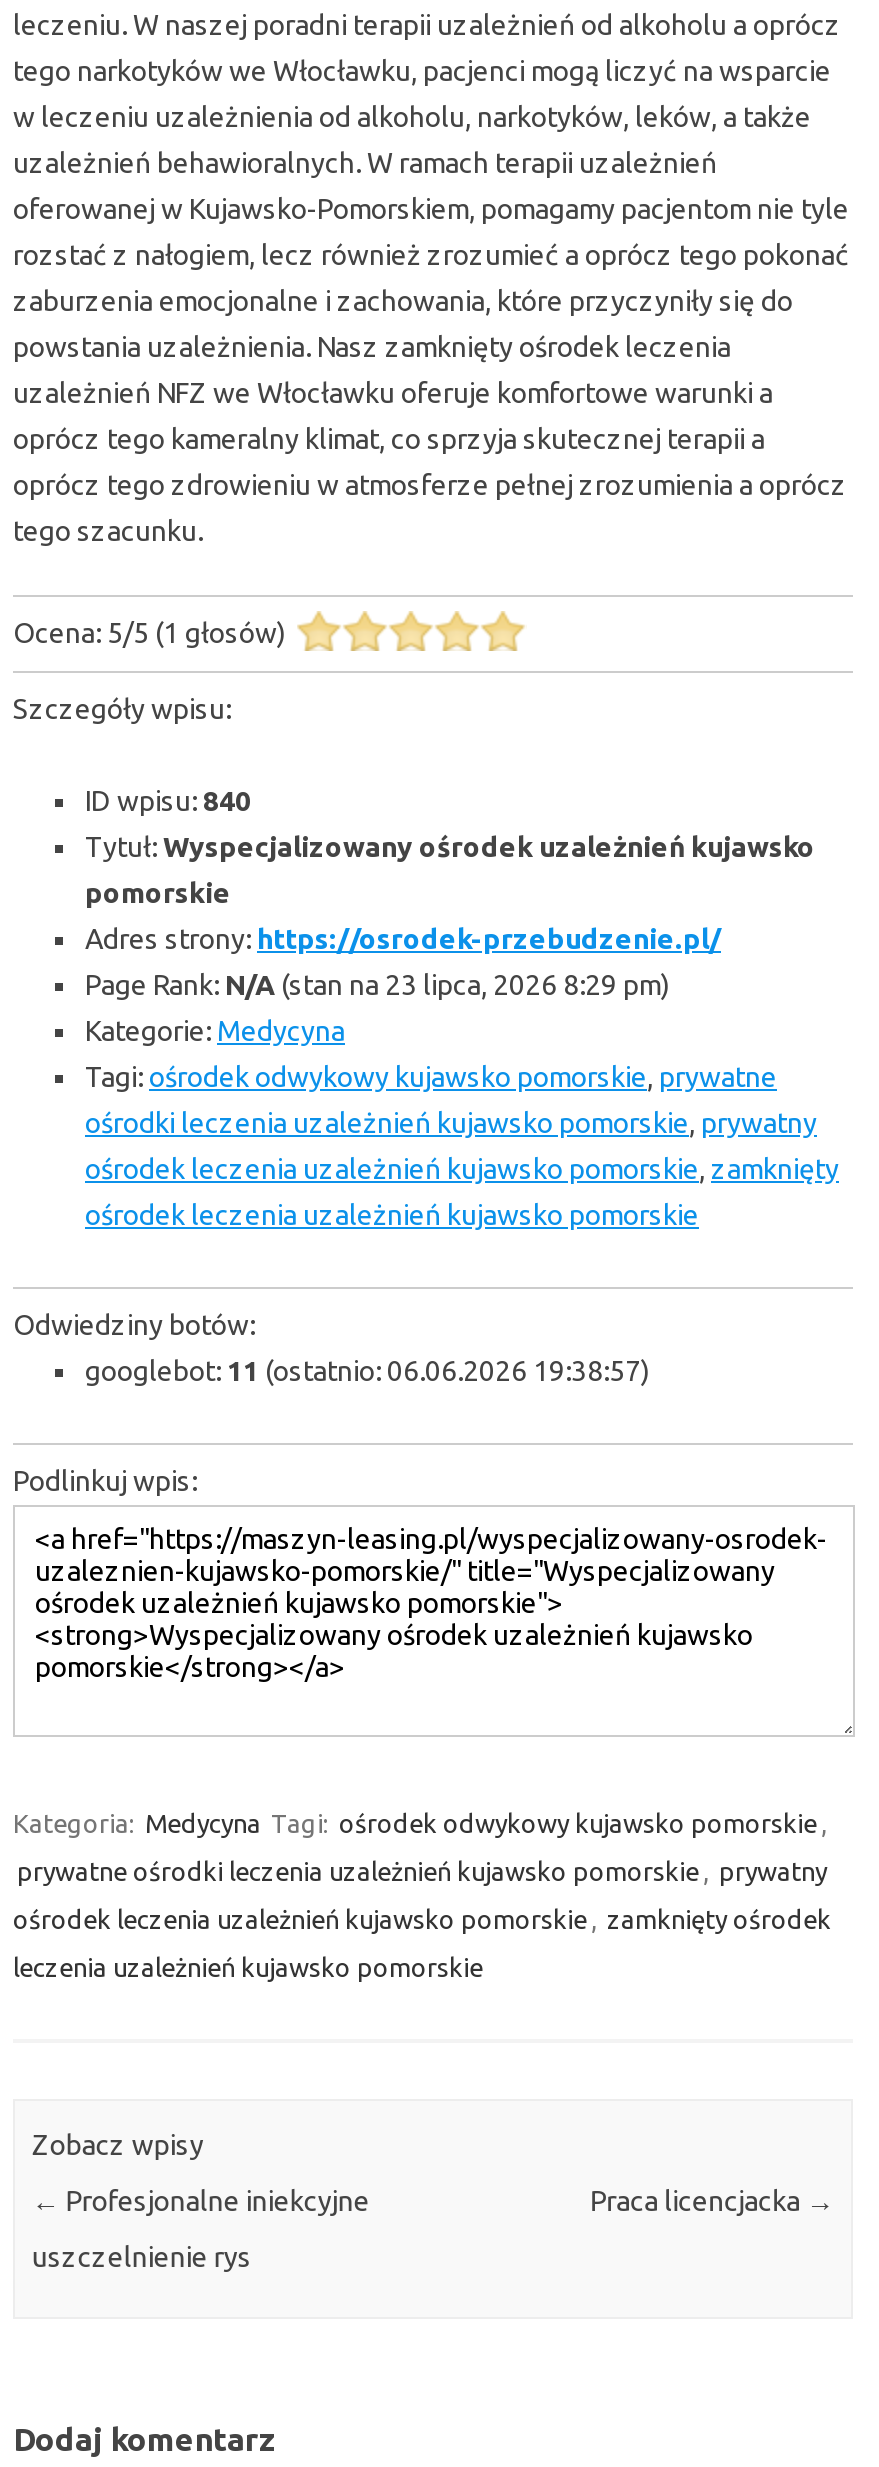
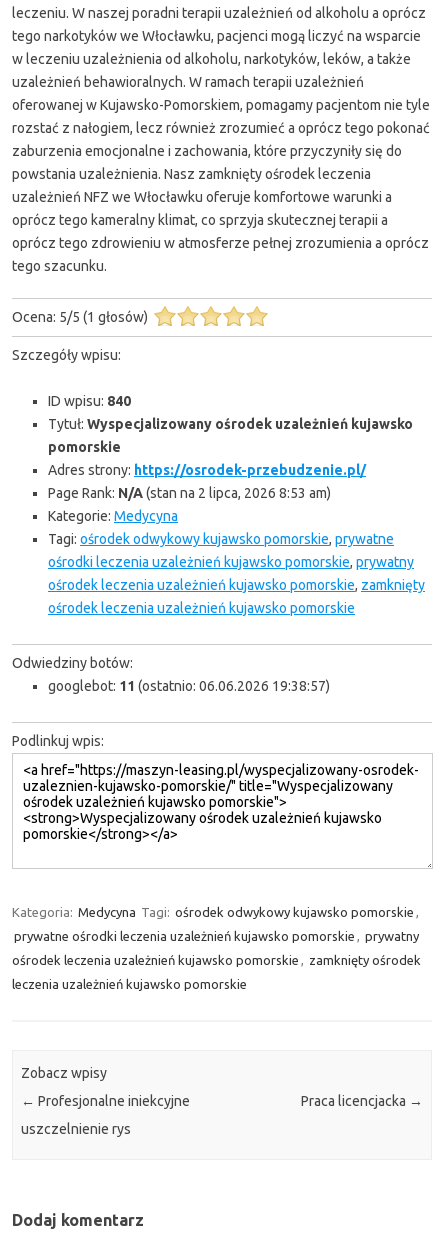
[85,969,669,1001] Page Rank: N/A (stan na 23 lipca, 2026 8:29 pm) -> [48,485,331,501] Page Rank: N/A (stan na 2 lipca, 2026 8:53 am)

